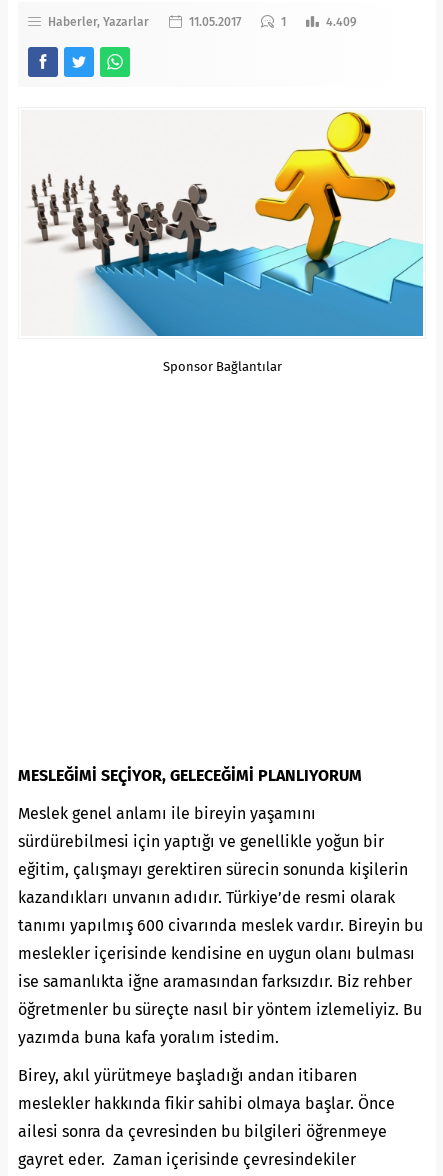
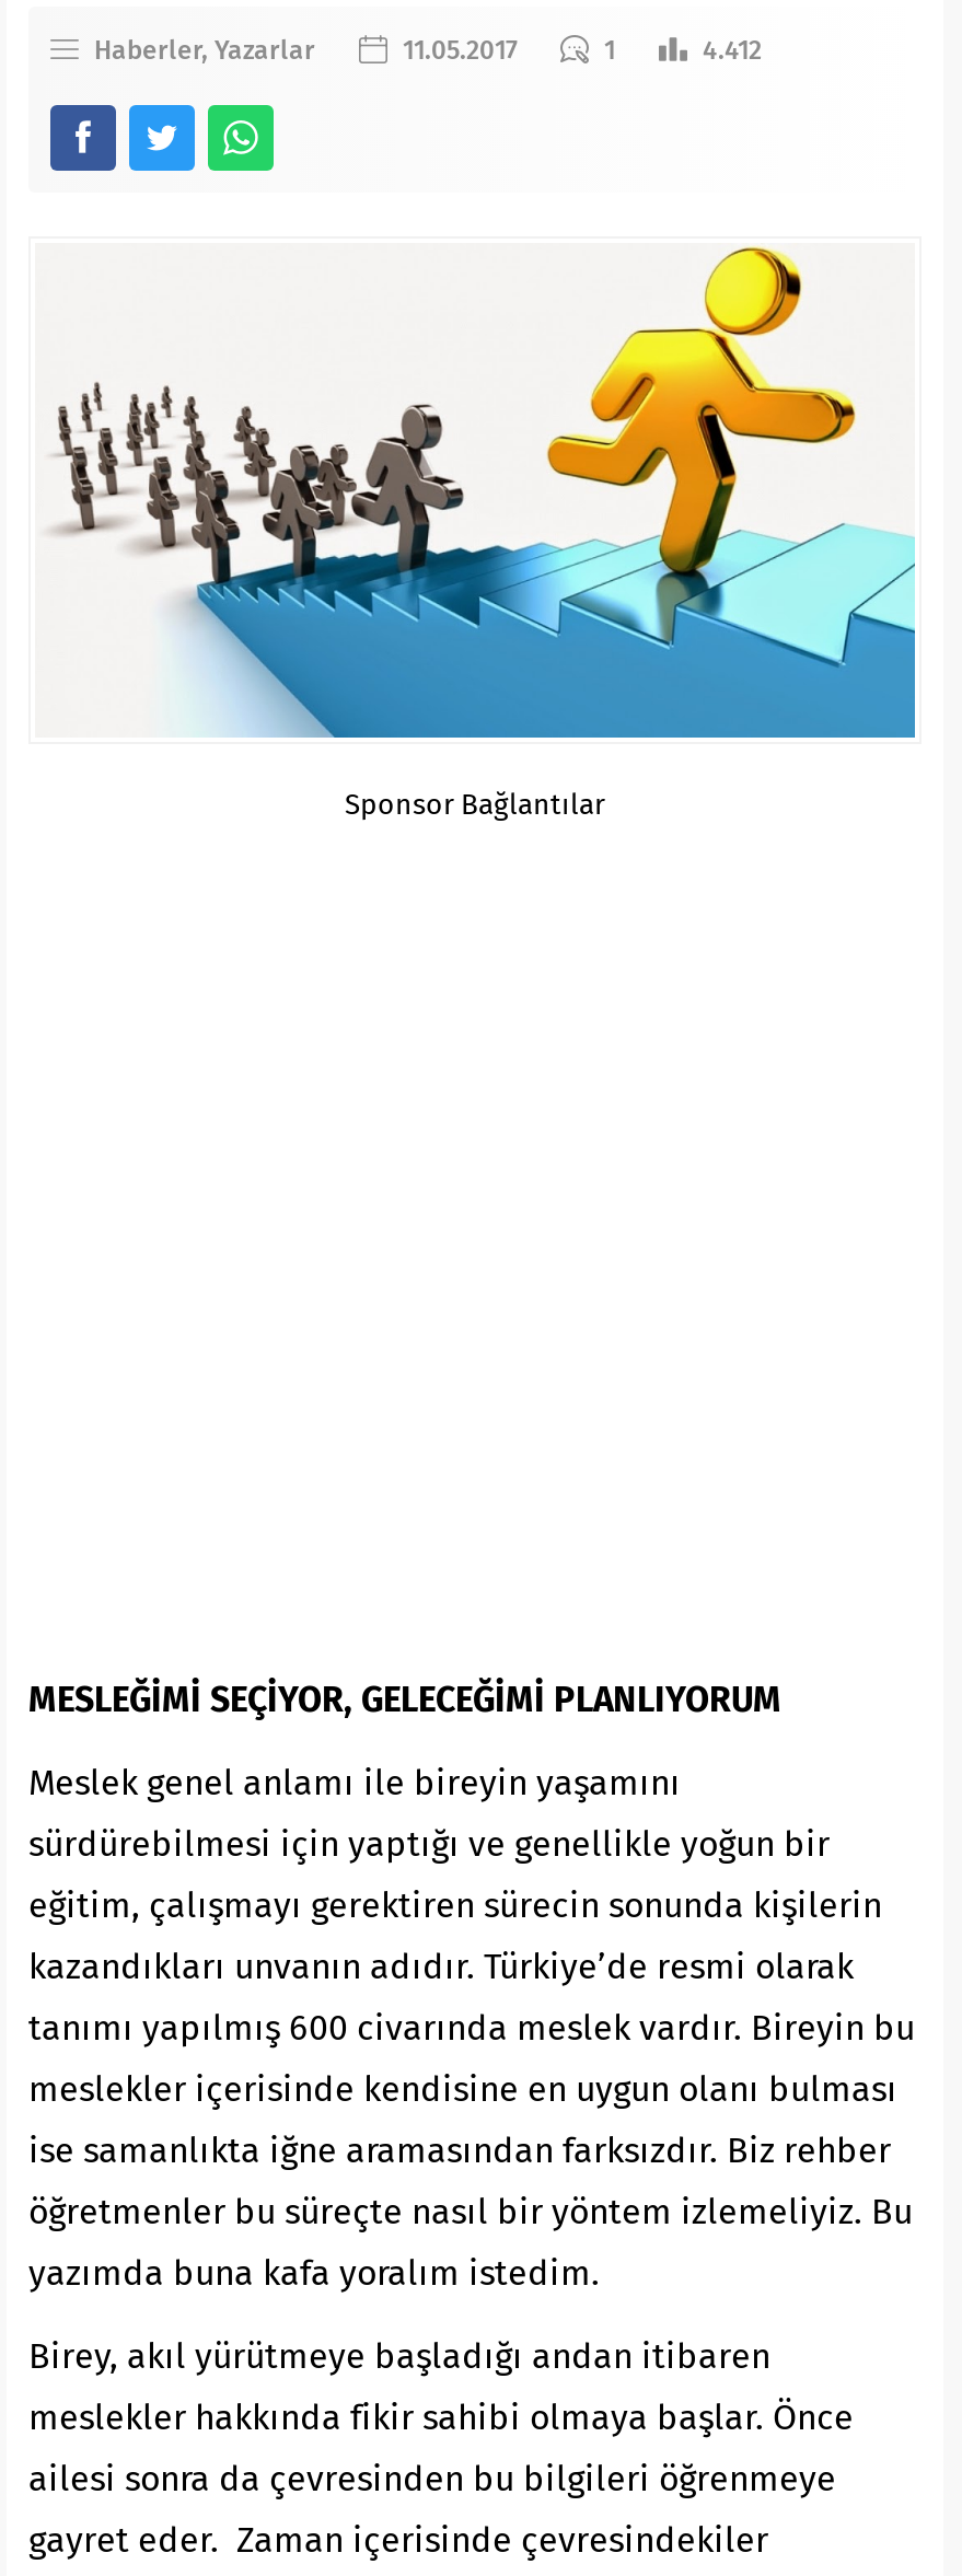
[326,15,357,29] 4.409 -> [703,35,762,66] 4.412

